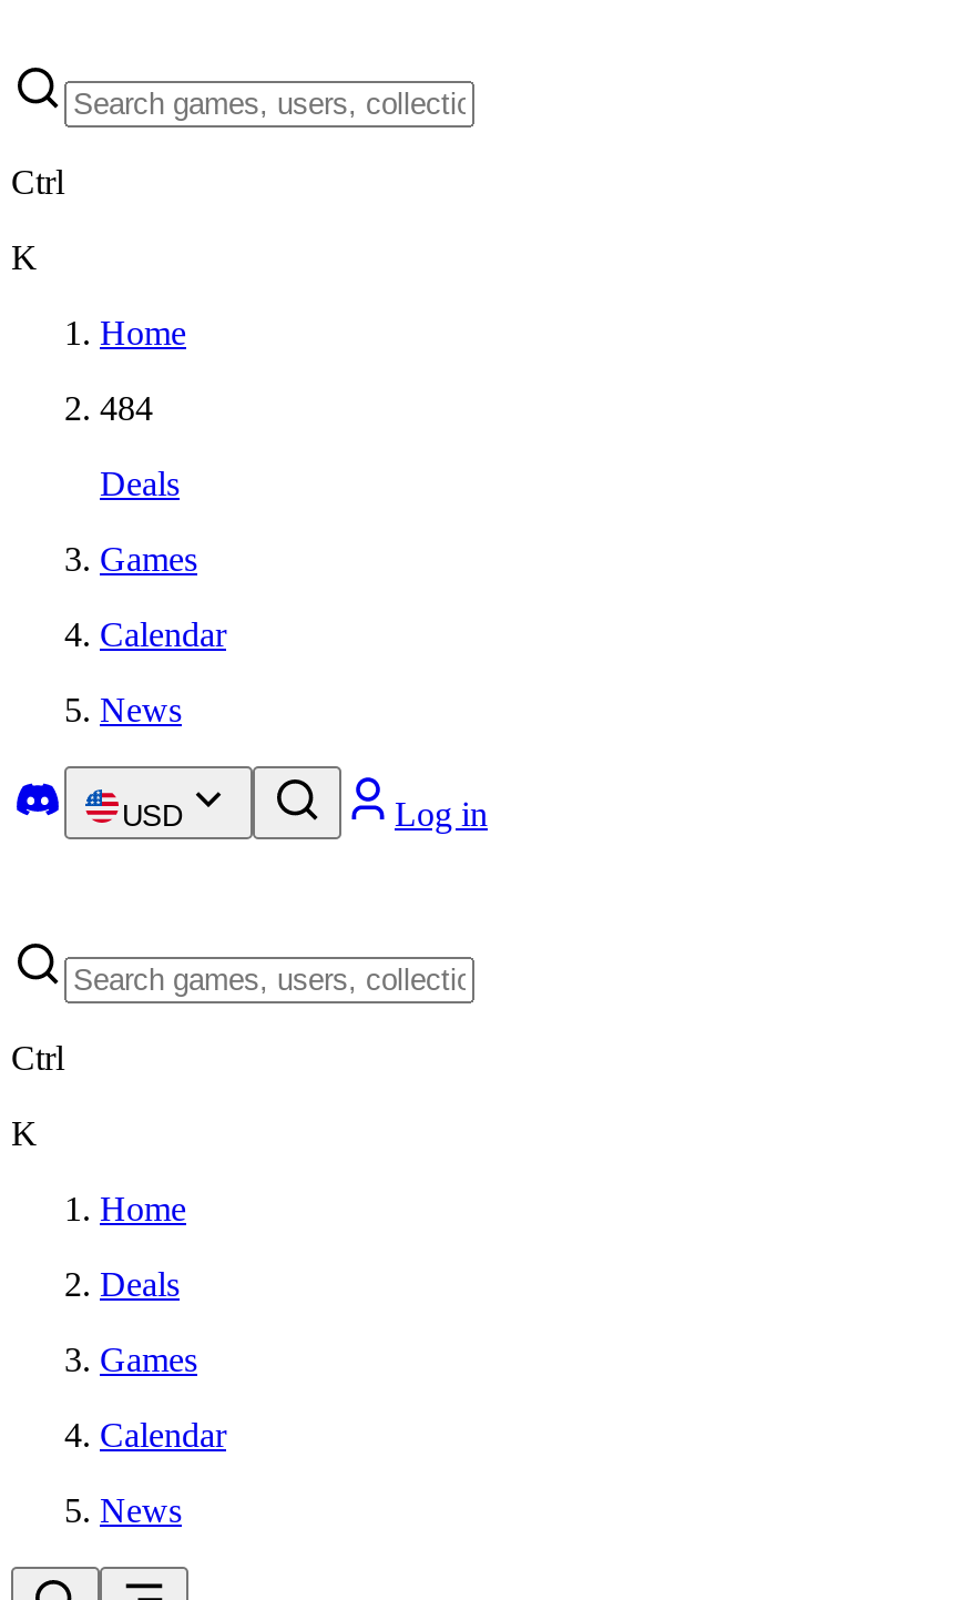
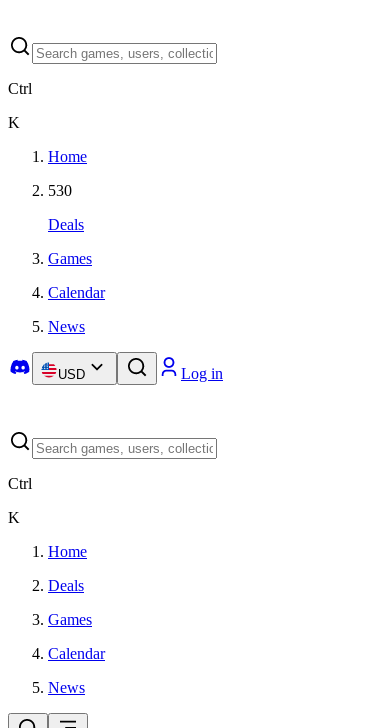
[100,389,153,427] 484 -> [48,182,72,199] 530

